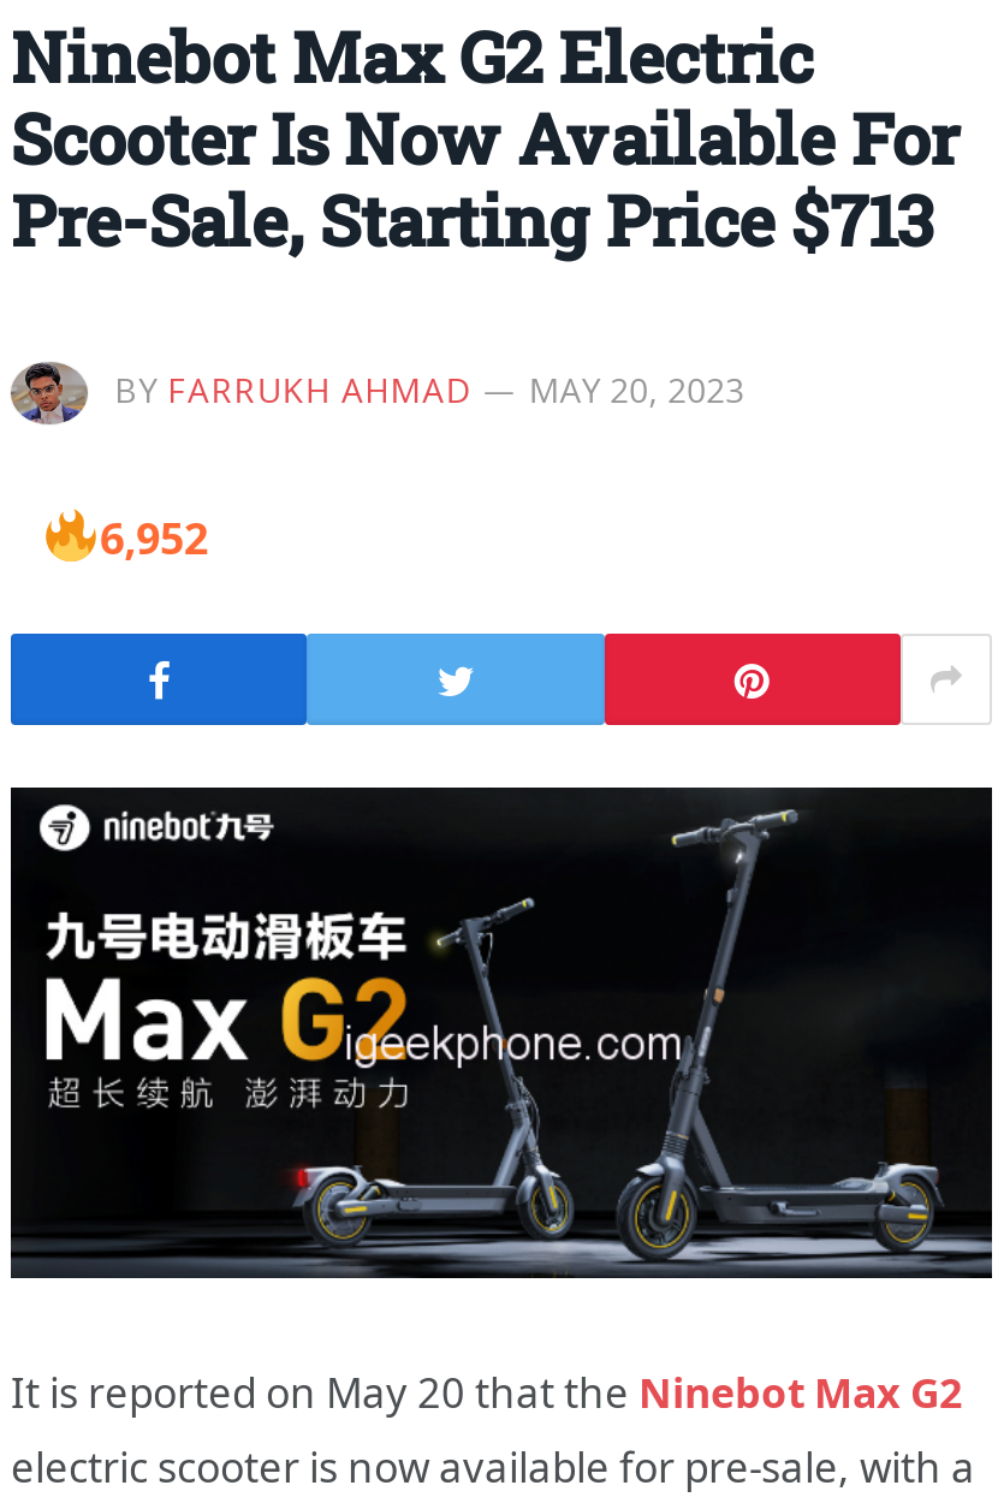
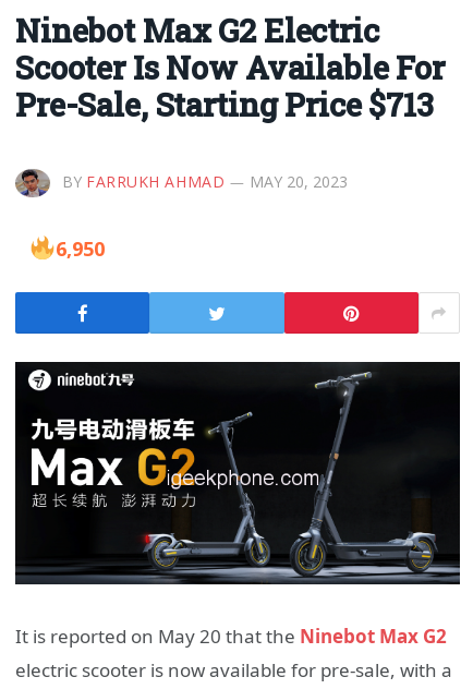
[100,508,208,565] 6,952 -> [56,235,105,261] 6,950

